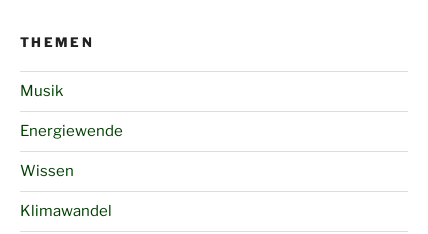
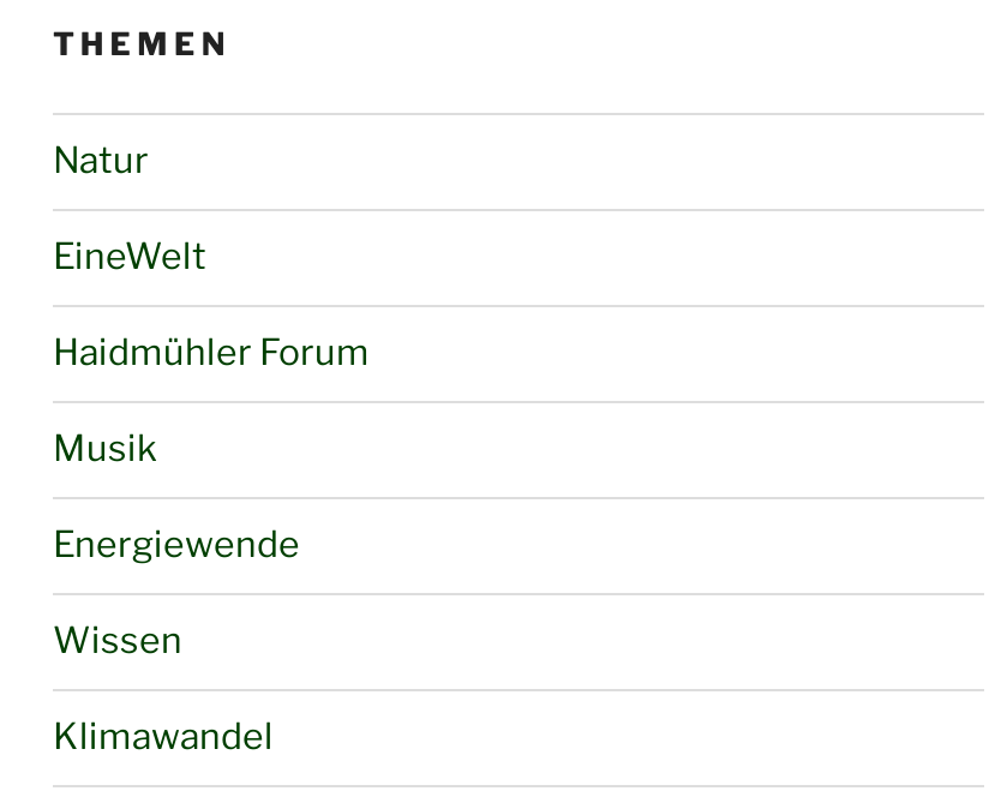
none -> [53,139,370,375] Natur | EineWelt | Haidmühler Forum

